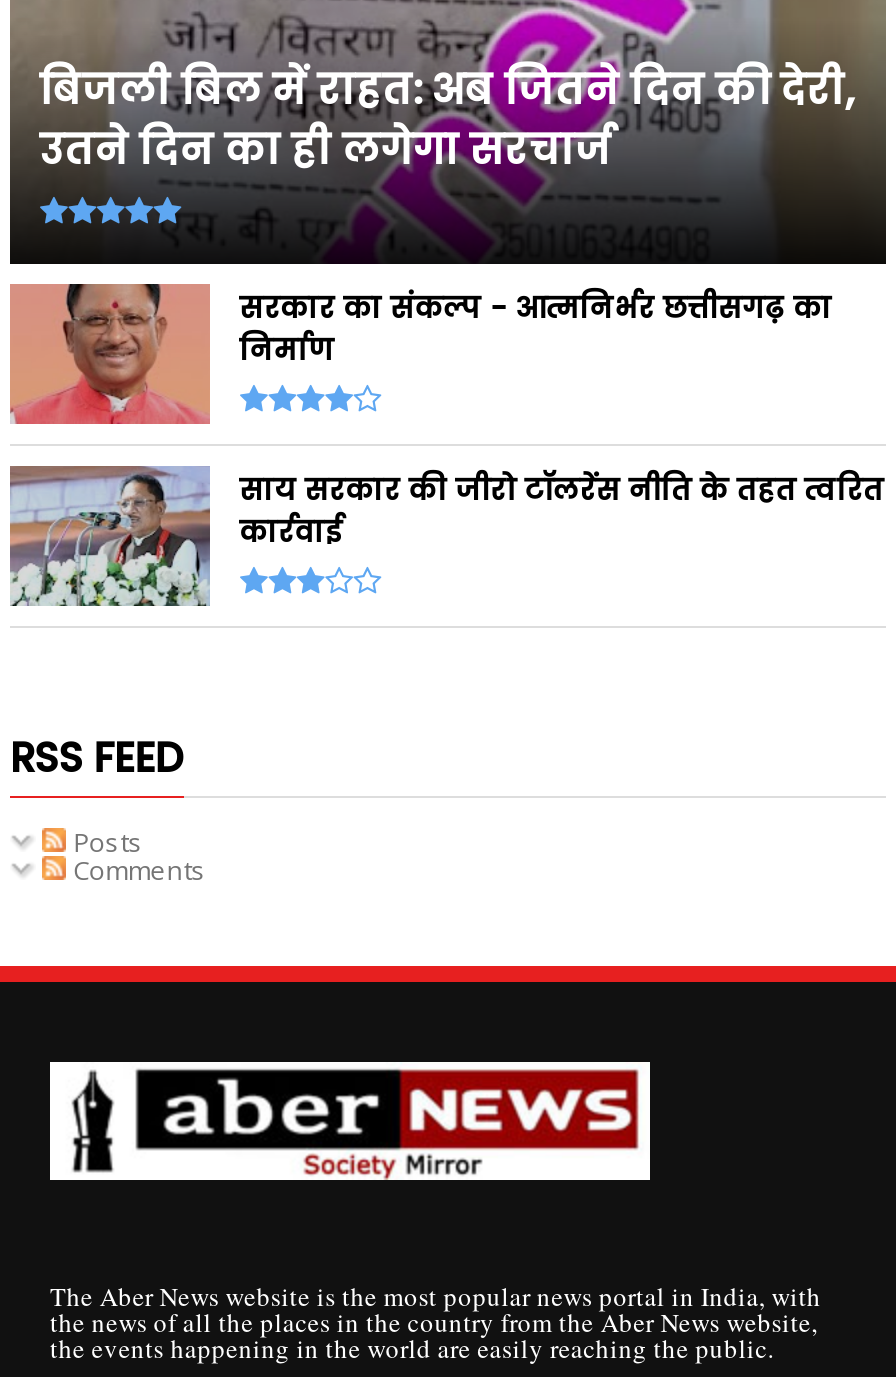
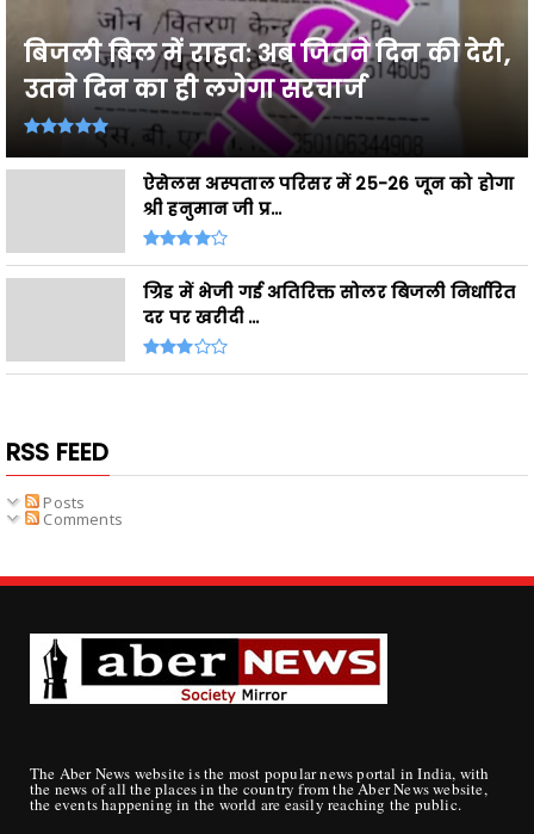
[10,282,210,426] [image] -> none
[240,288,832,370] सरकार का संकल्प - आत्मनिर्भर छत्तीसगढ़ का | निर्माण -> [143,172,514,221] ऐसेलस अस्पताल परिसर में 25-26 जून को होगा | श्री हनुमान जी प्र...
[10,466,210,608] [image] -> none
[240,470,884,552] साय सरकार की जीरो टॉलरेंस नीति के तहत त्वरित | कार्रवाई -> [143,281,516,329] ग्रिड में भेजी गई अतिरिक्त सोलर बिजली निर्धारित | दर पर खरीदी ...

